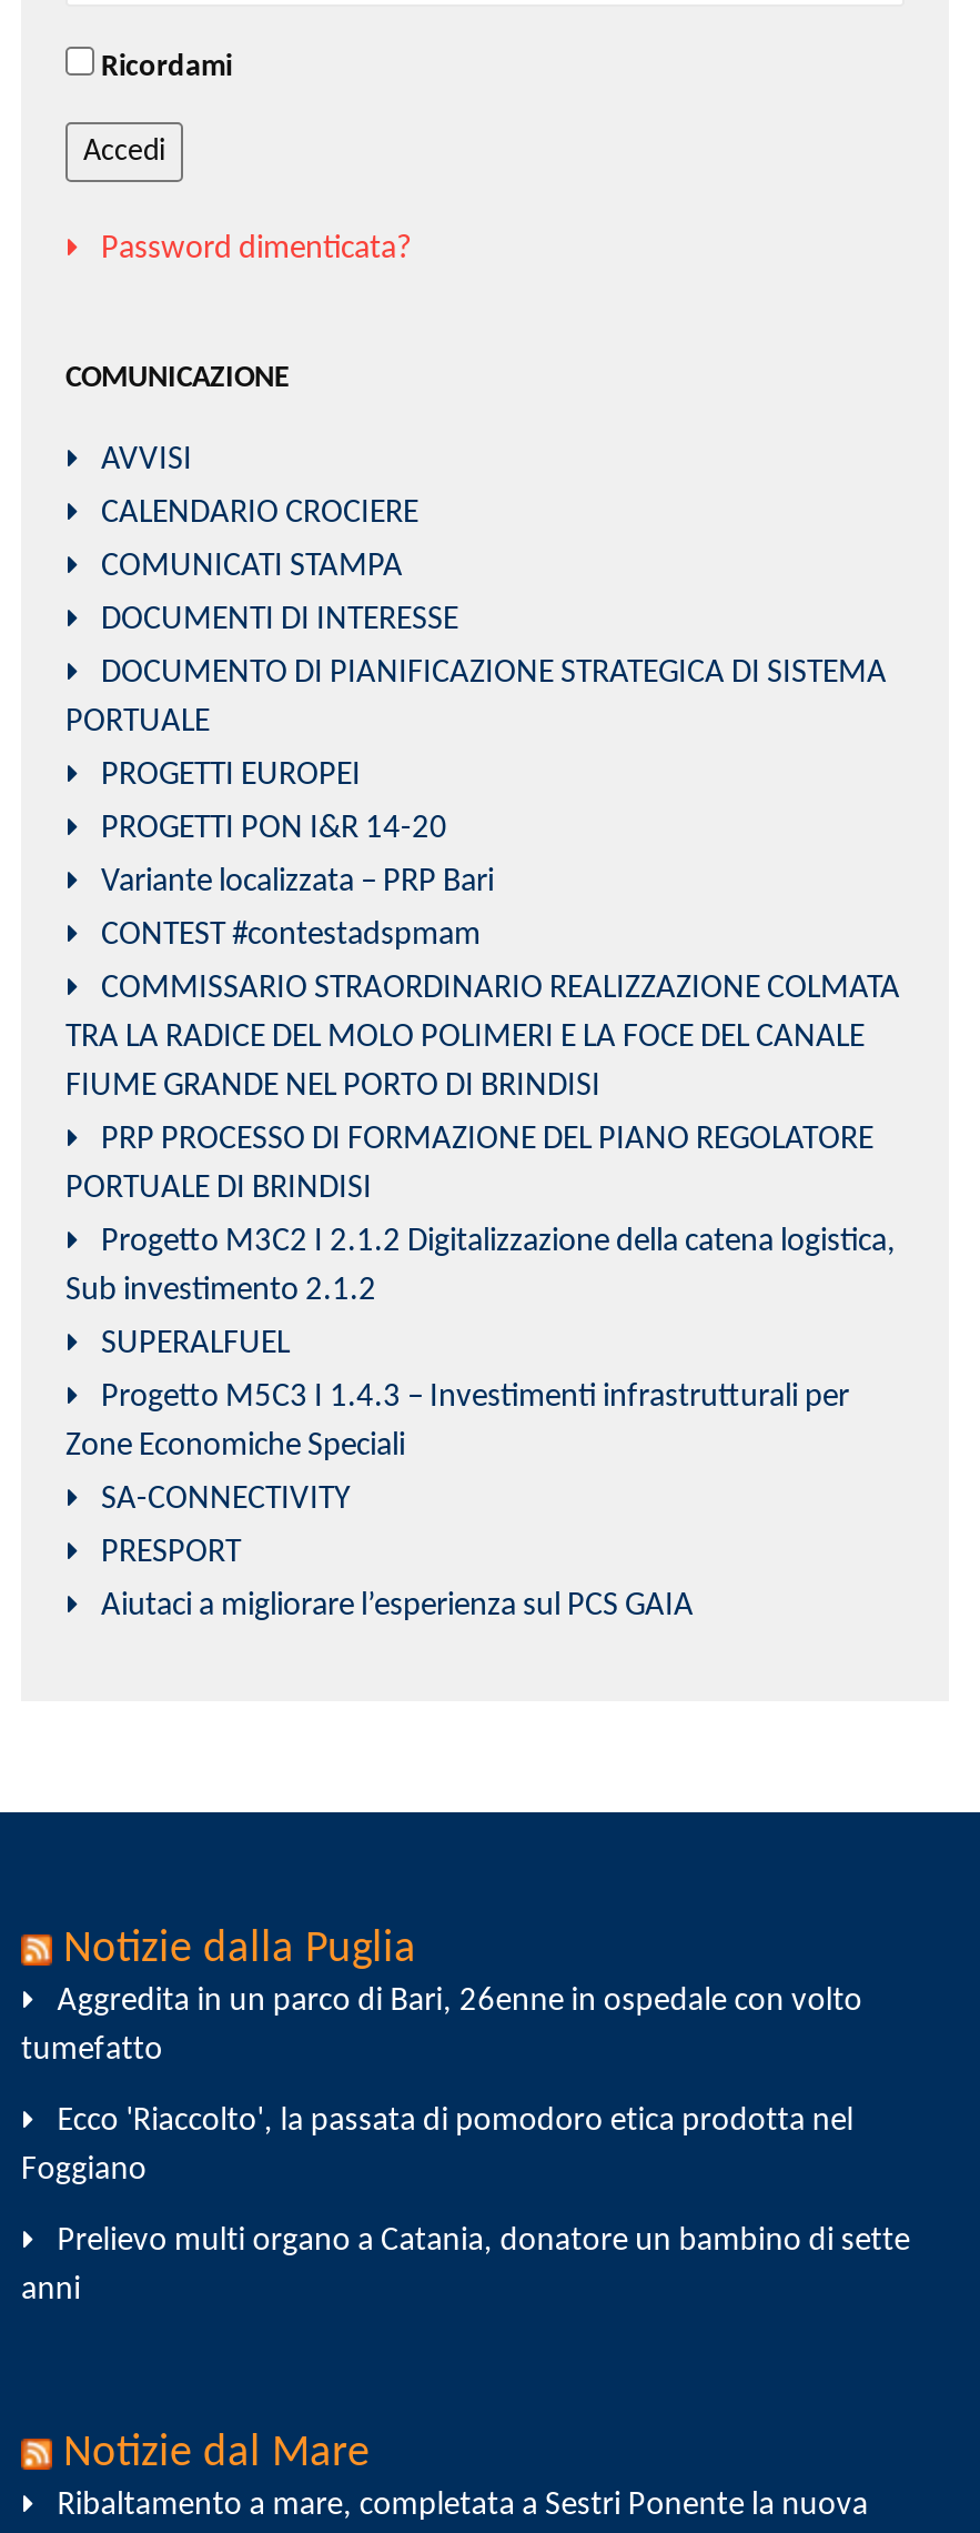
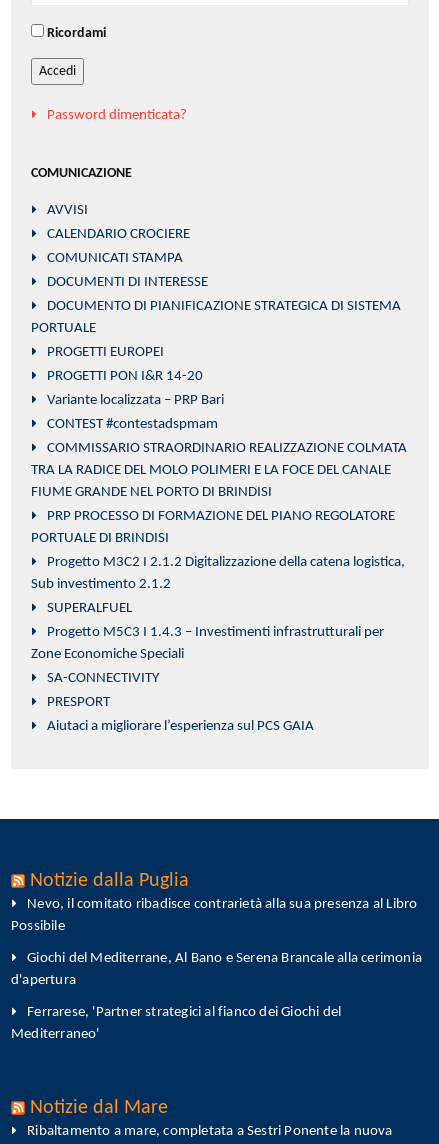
[57,1985,862,2018] Aggredita in un parco di Bari, 26enne in ospedale con volto -> [27,897,417,912] Nevo, il comitato ribadisce contrarietà alla sua presenza al Libro
[21,2034,163,2067] tumefatto -> [11,919,65,934] Possibile
[57,2105,853,2138] Ecco 'Riaccolto', la passata di pomodoro etica prodotta nel -> [27,951,422,966] Giochi del Mediterrane, Al Bano e Serena Brancale alla cerimonia
[21,2154,147,2187] Foggiano -> [11,973,76,988] d'apertura
[57,2225,910,2258] Prelievo multi organo a Catania, donatore un bambino di sette -> [27,1005,341,1020] Ferrarese, 'Partner strategici al fianco dei Giochi del
[21,2274,81,2307] anni -> [11,1027,100,1042] Mediterraneo'

